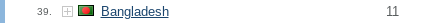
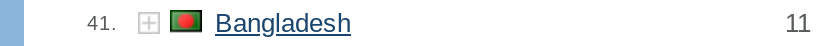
[36,6,51,17] 39. -> [87,12,117,34] 41.

